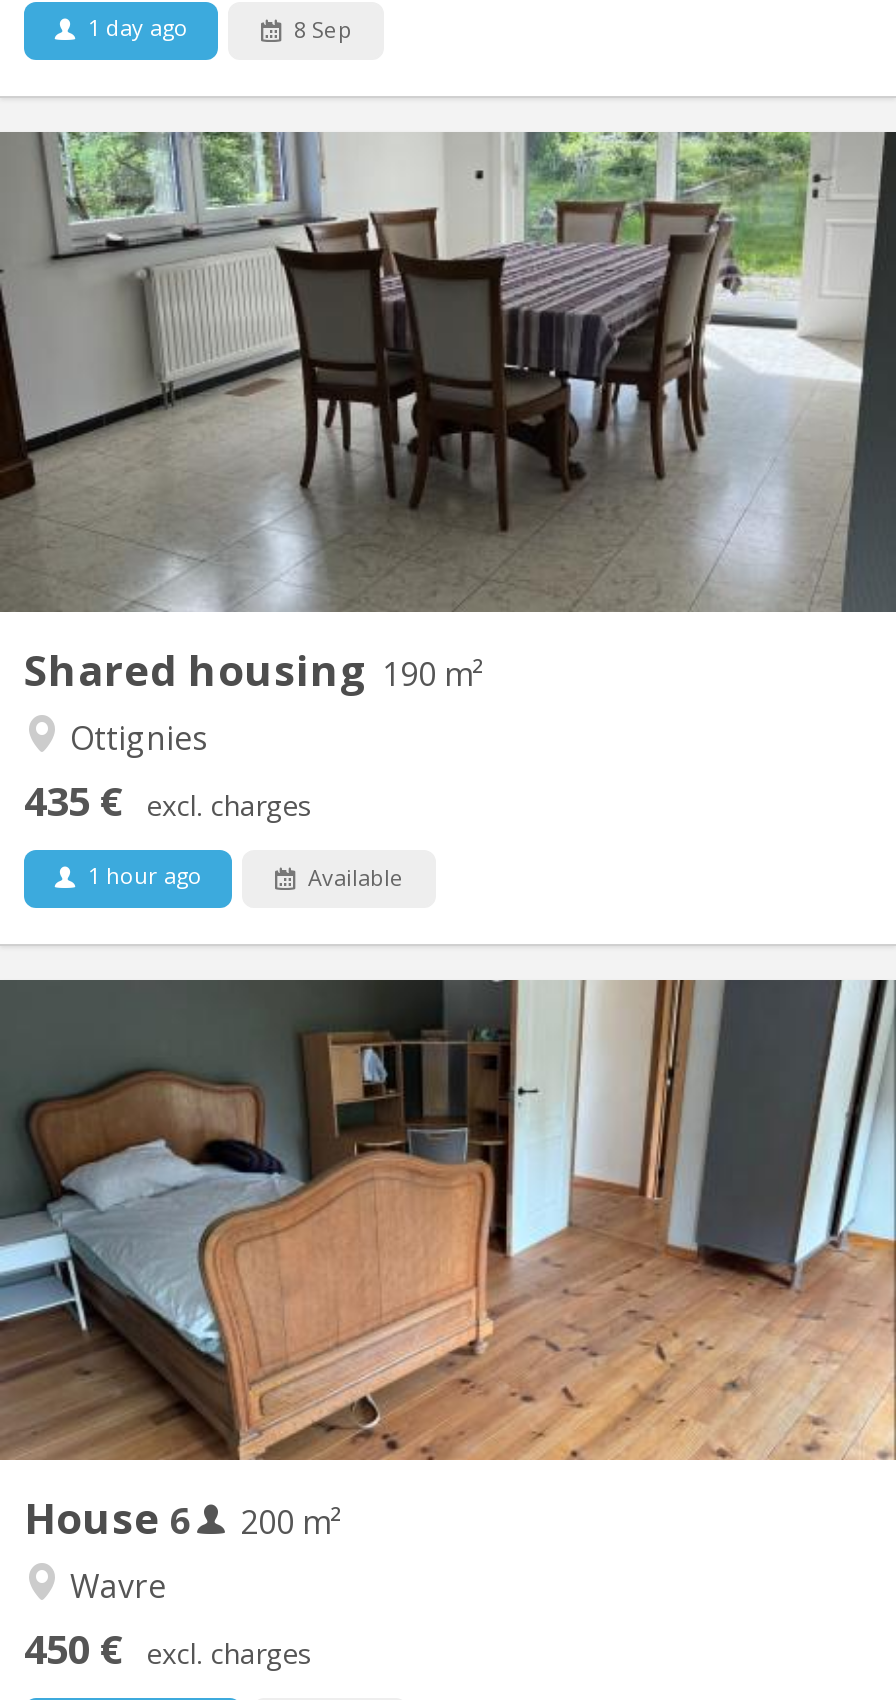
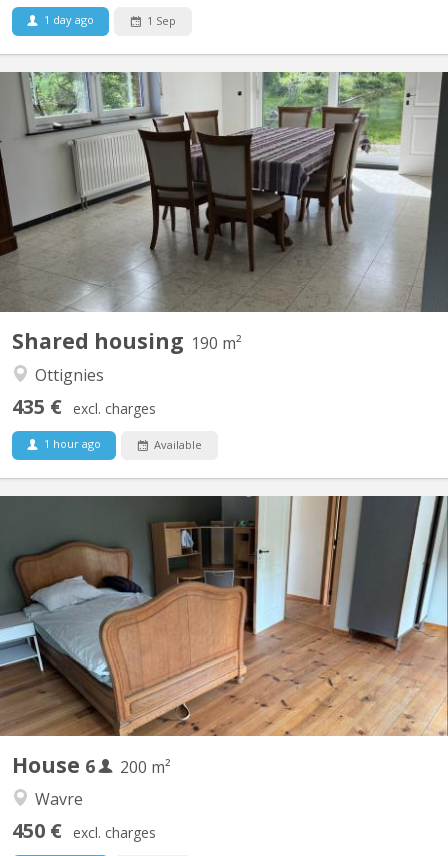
[288,14,352,44] 8 Sep -> [144,13,176,28] 1 Sep

